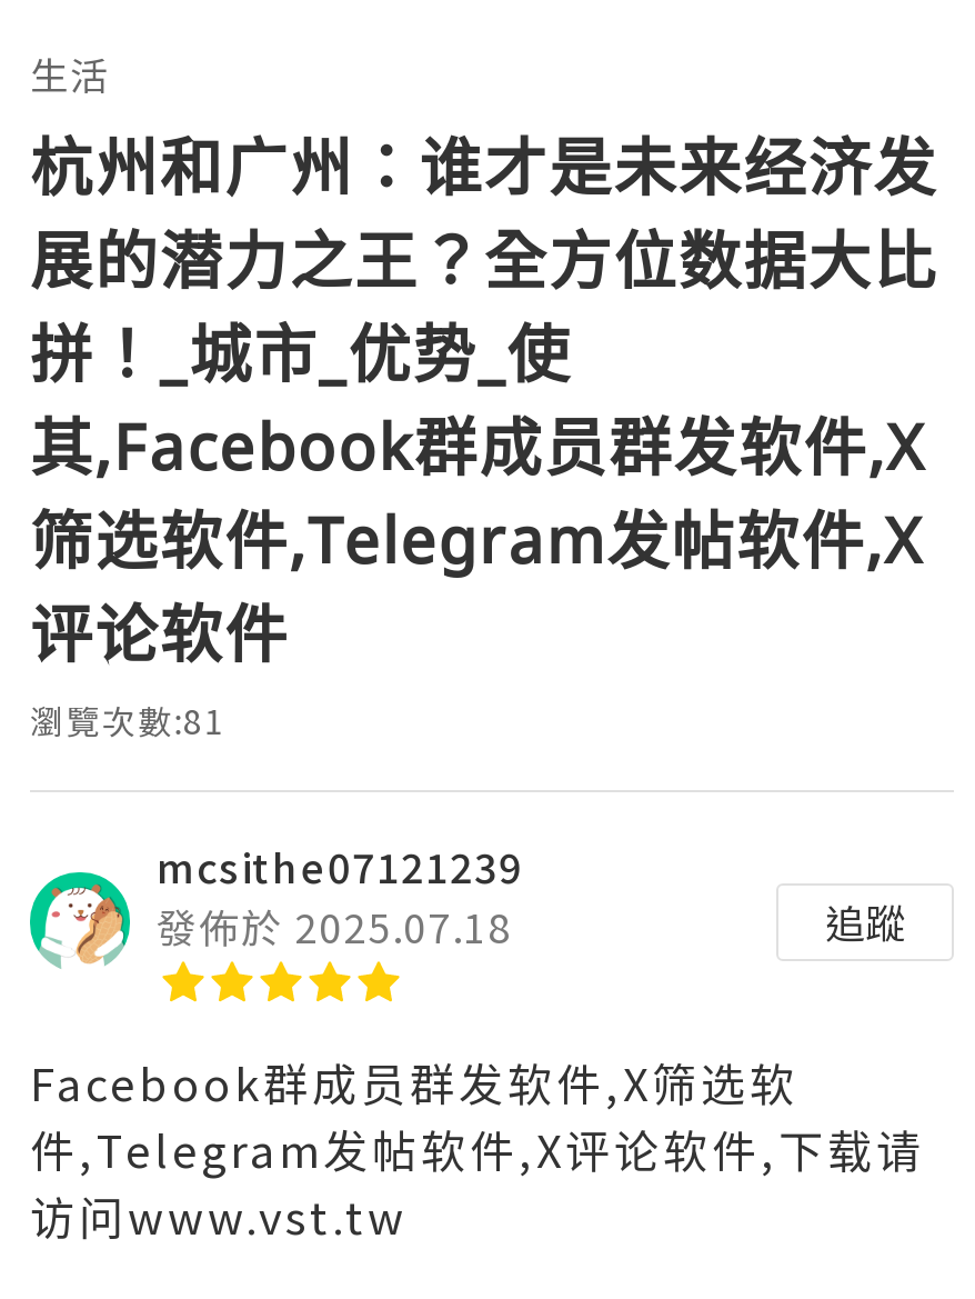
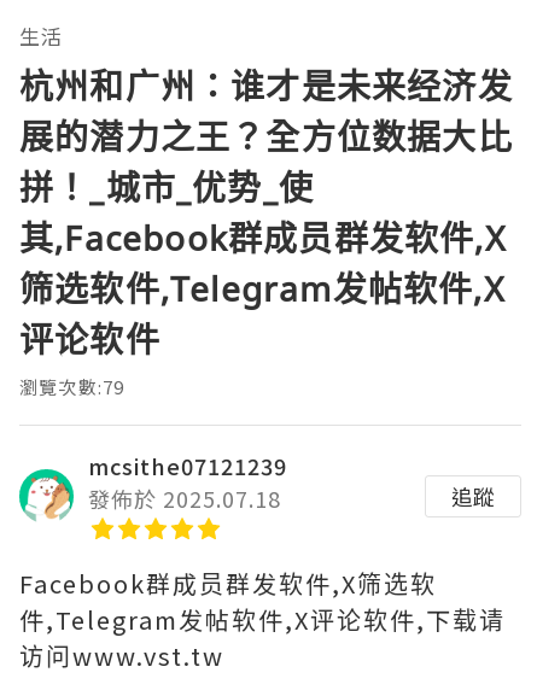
[30,697,224,744] 瀏覽次數:81 -> [19,374,125,400] 瀏覽次數:79

